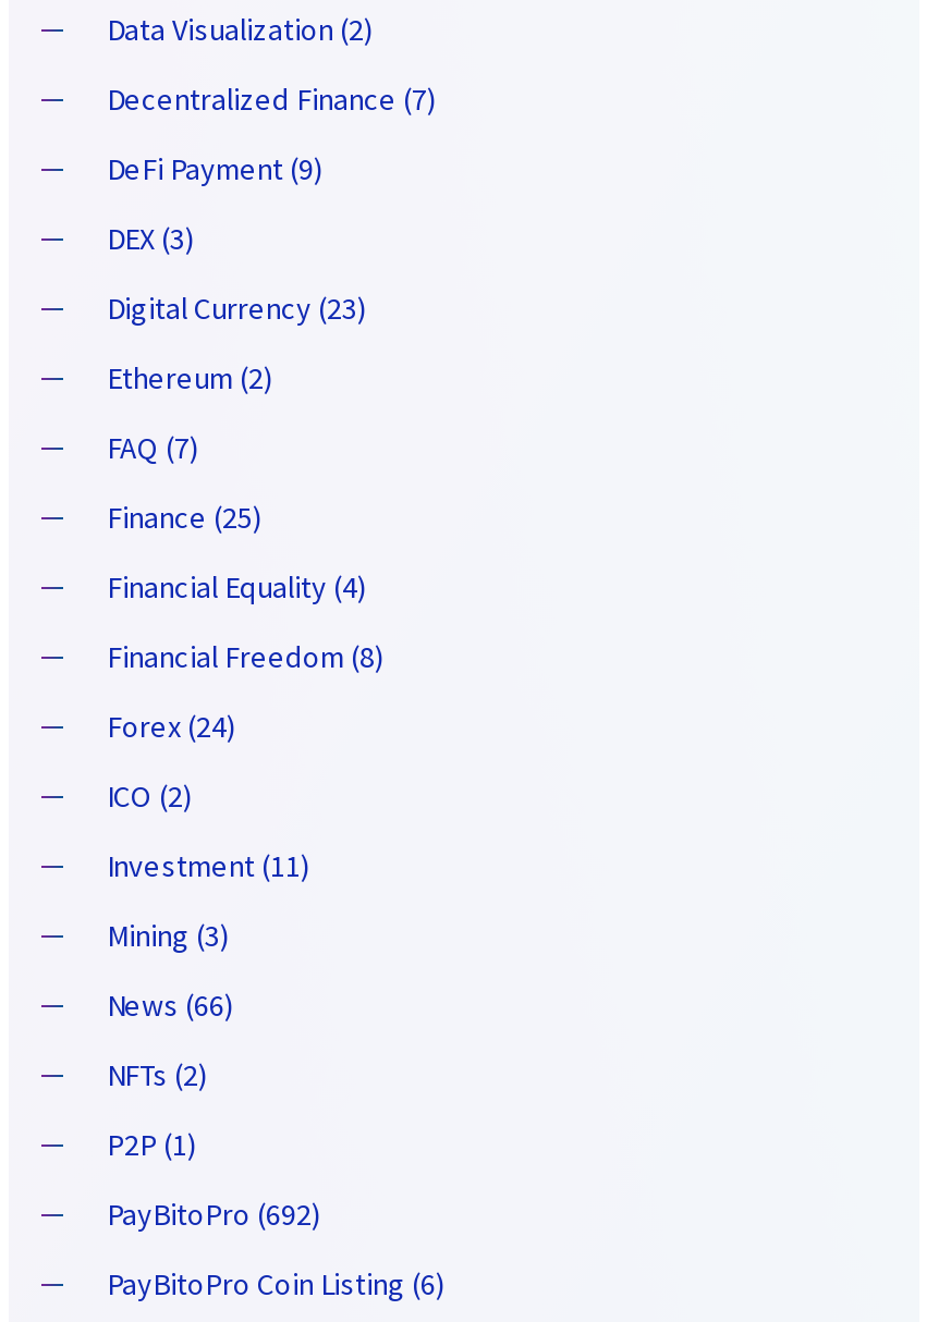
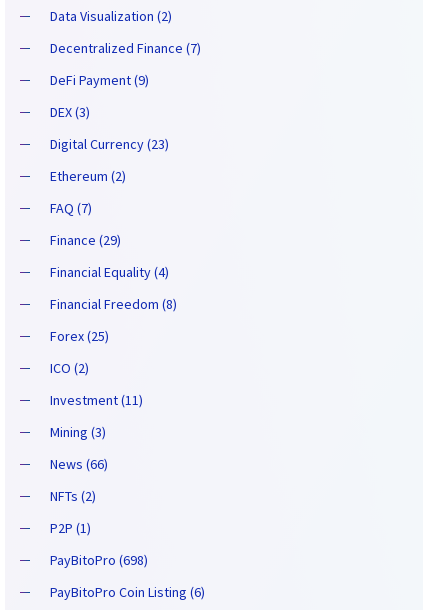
[107,498,261,537] Finance (25) -> [50,231,121,249] Finance (29)
[107,707,235,746] Forex (24) -> [50,327,109,345] Forex (25)
[107,1195,320,1234] PayBitoPro (692) -> [50,551,148,569] PayBitoPro (698)

